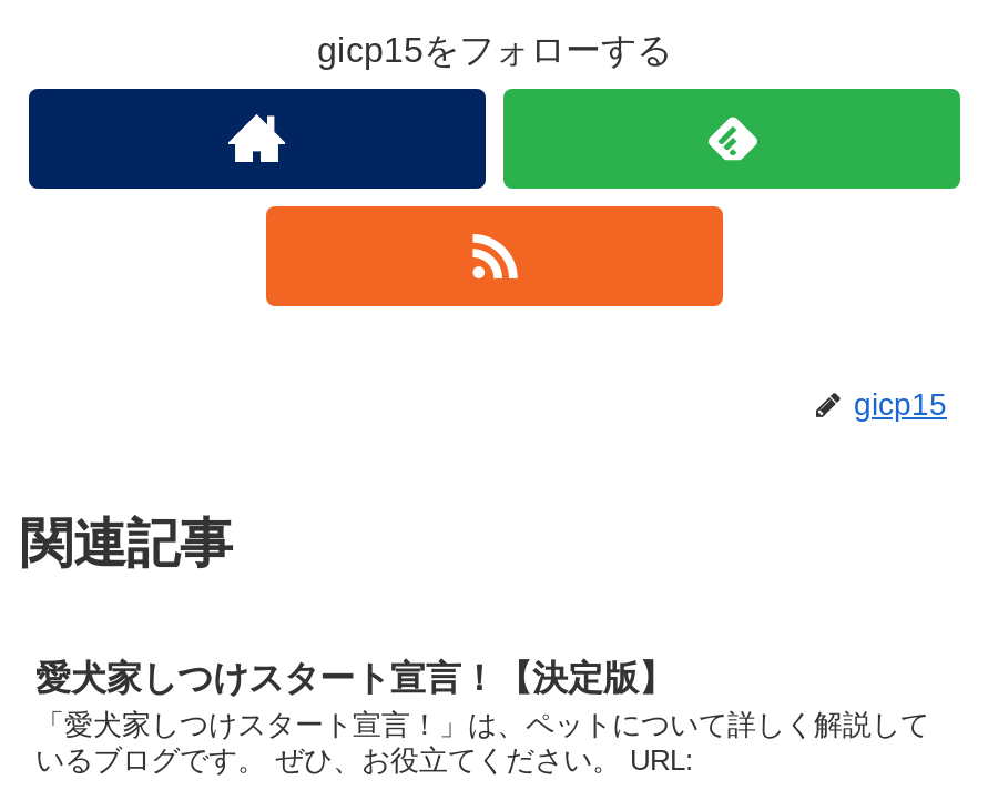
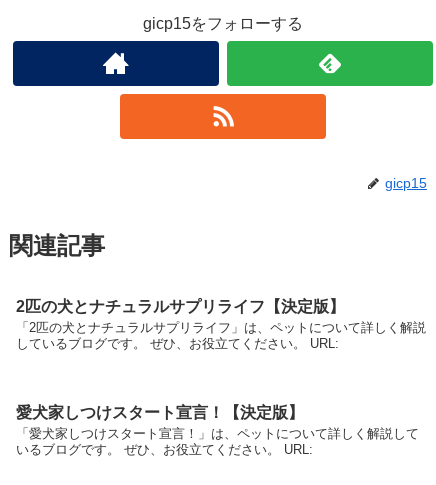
none -> [16,298,426,351] 2匹の犬とナチュラルサプリライフ【決定版】 | 「2匹の犬とナチュラルサプリライフ」は、ペットについて詳しく解説 | しているブログです。 ぜひ、お役立てください。 URL:

